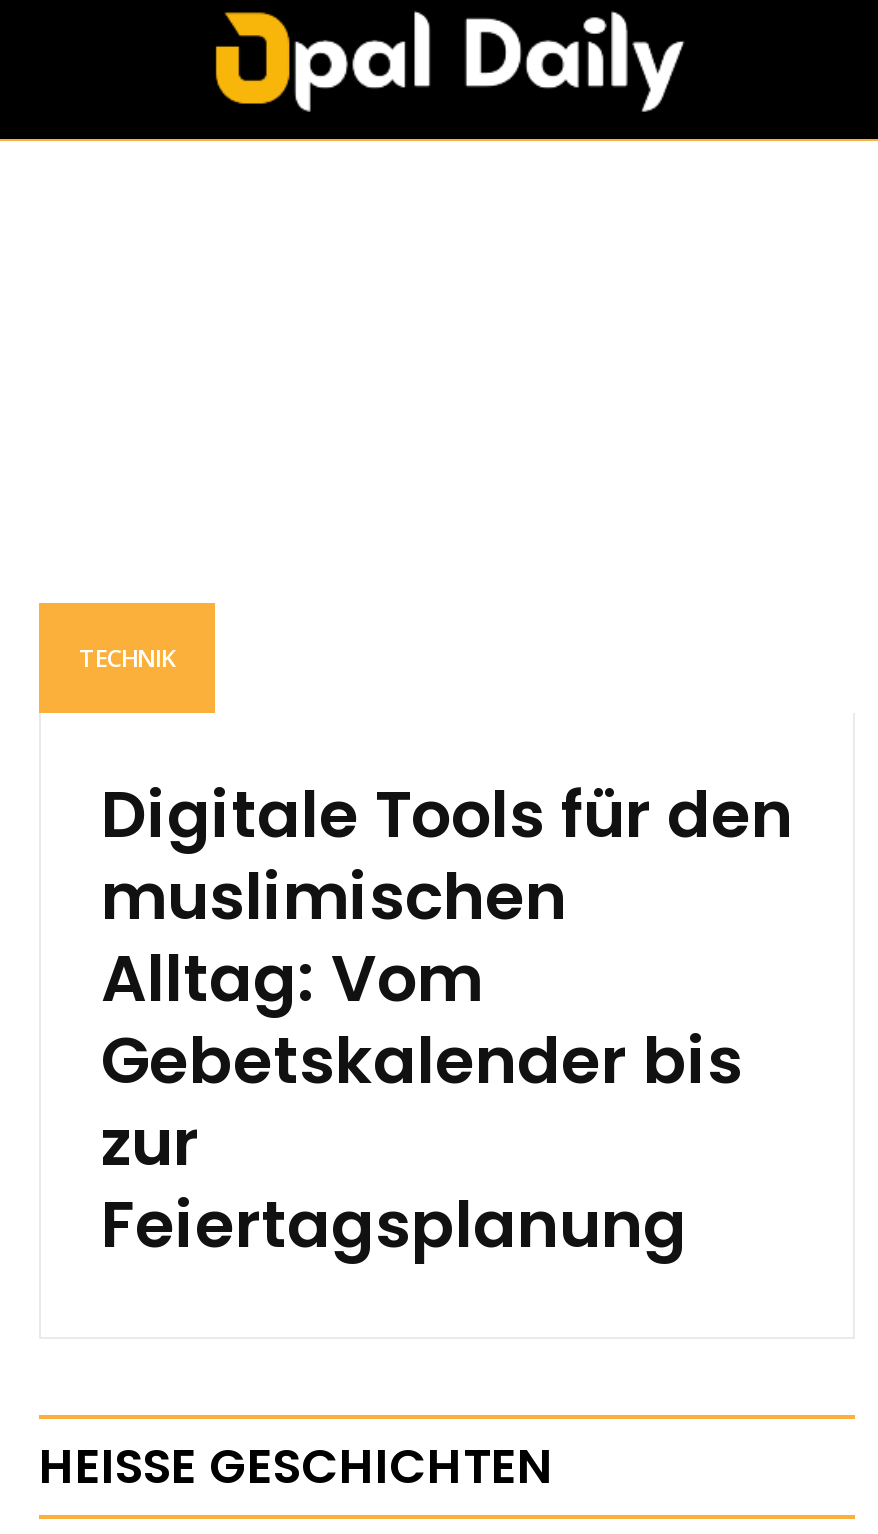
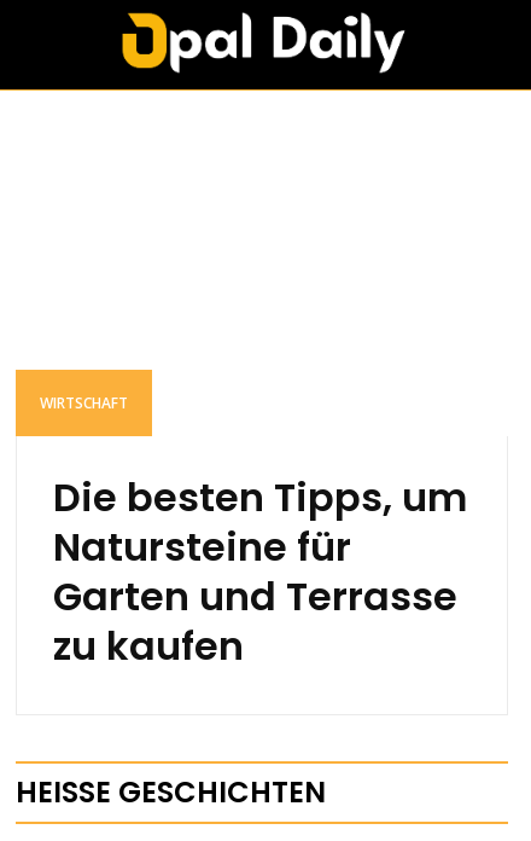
[79,641,175,675] TECHNIK -> [40,393,128,413] WIRTSCHAFT
[101,769,793,1269] Digitale Tools für den | muslimischen | Alltag: Vom | Gebetskalender bis | zur | Feiertagsplanung -> [53,470,467,673] Die besten Tipps, um | Natursteine für | Garten und Terrasse | zu kaufen

